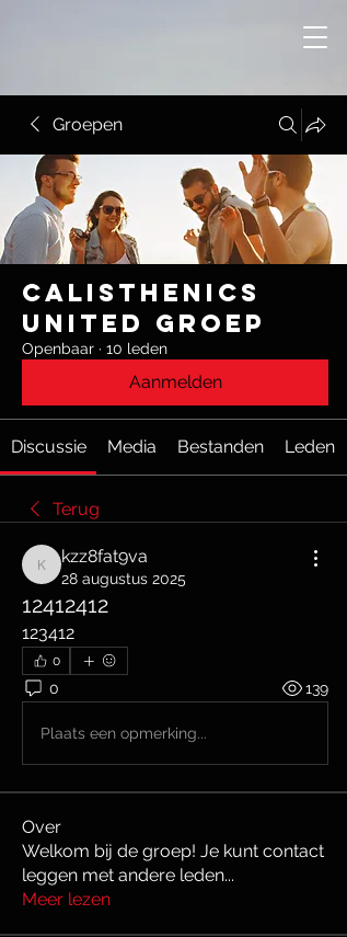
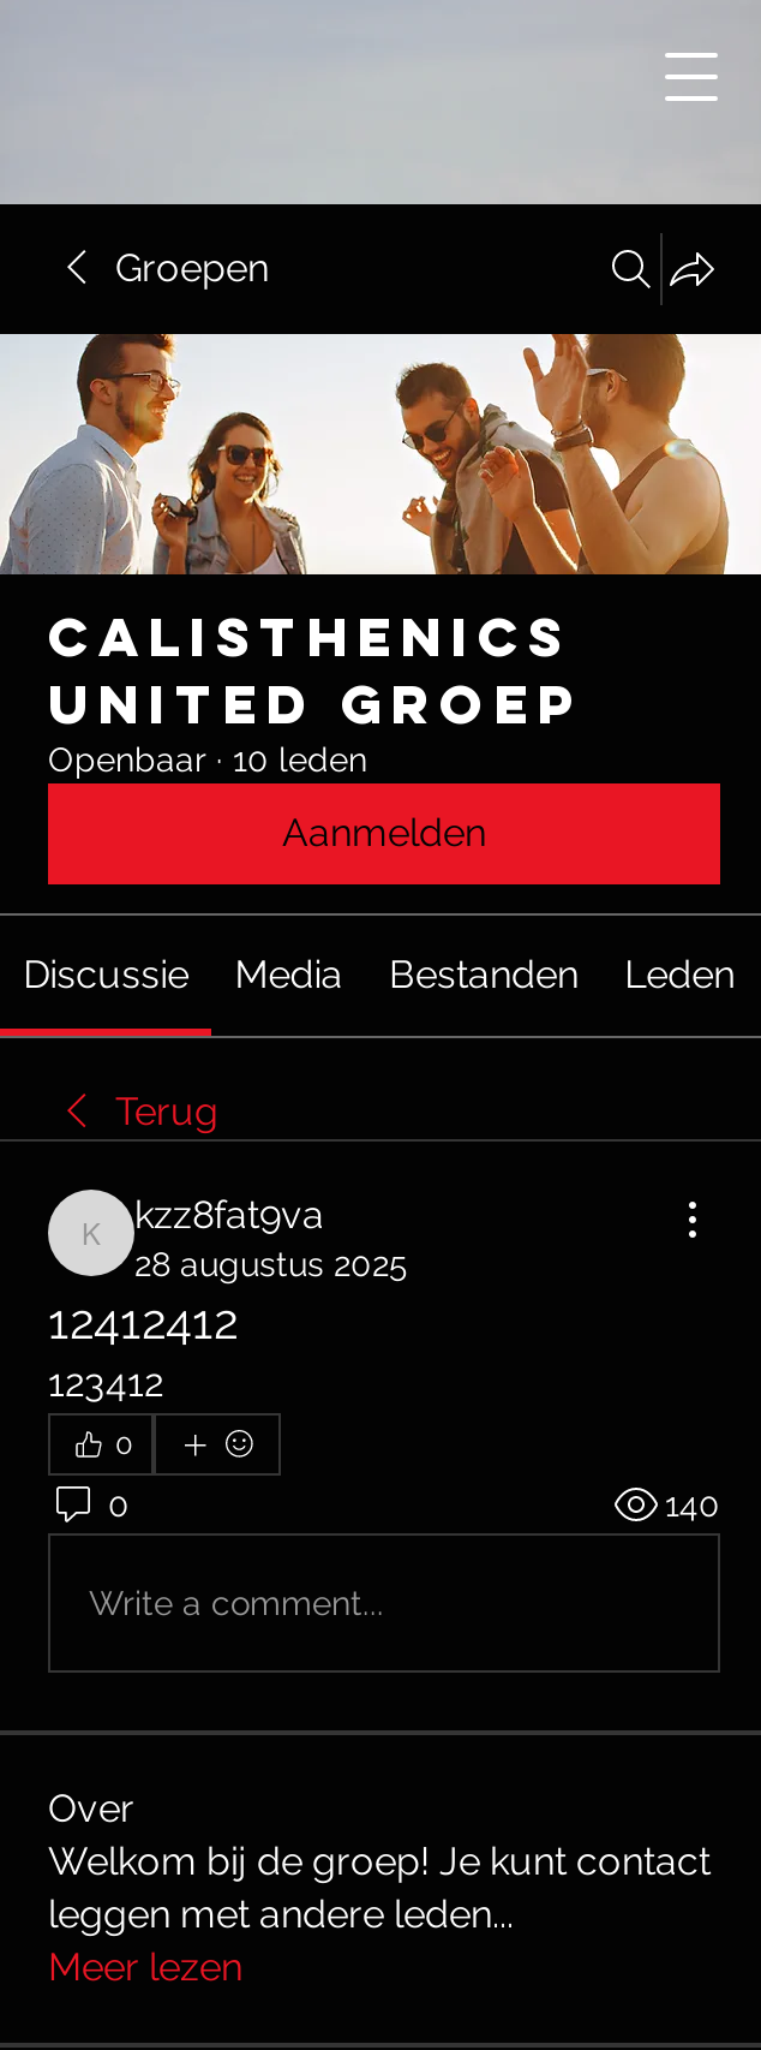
[305,679,328,696] 139 -> [665,1484,720,1522] 140
[41,724,207,741] Plaats een opmerking... -> [89,1583,384,1621] Write a comment...

